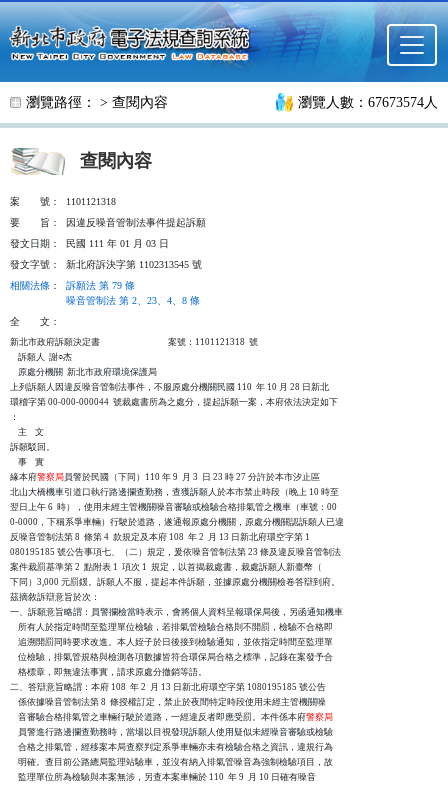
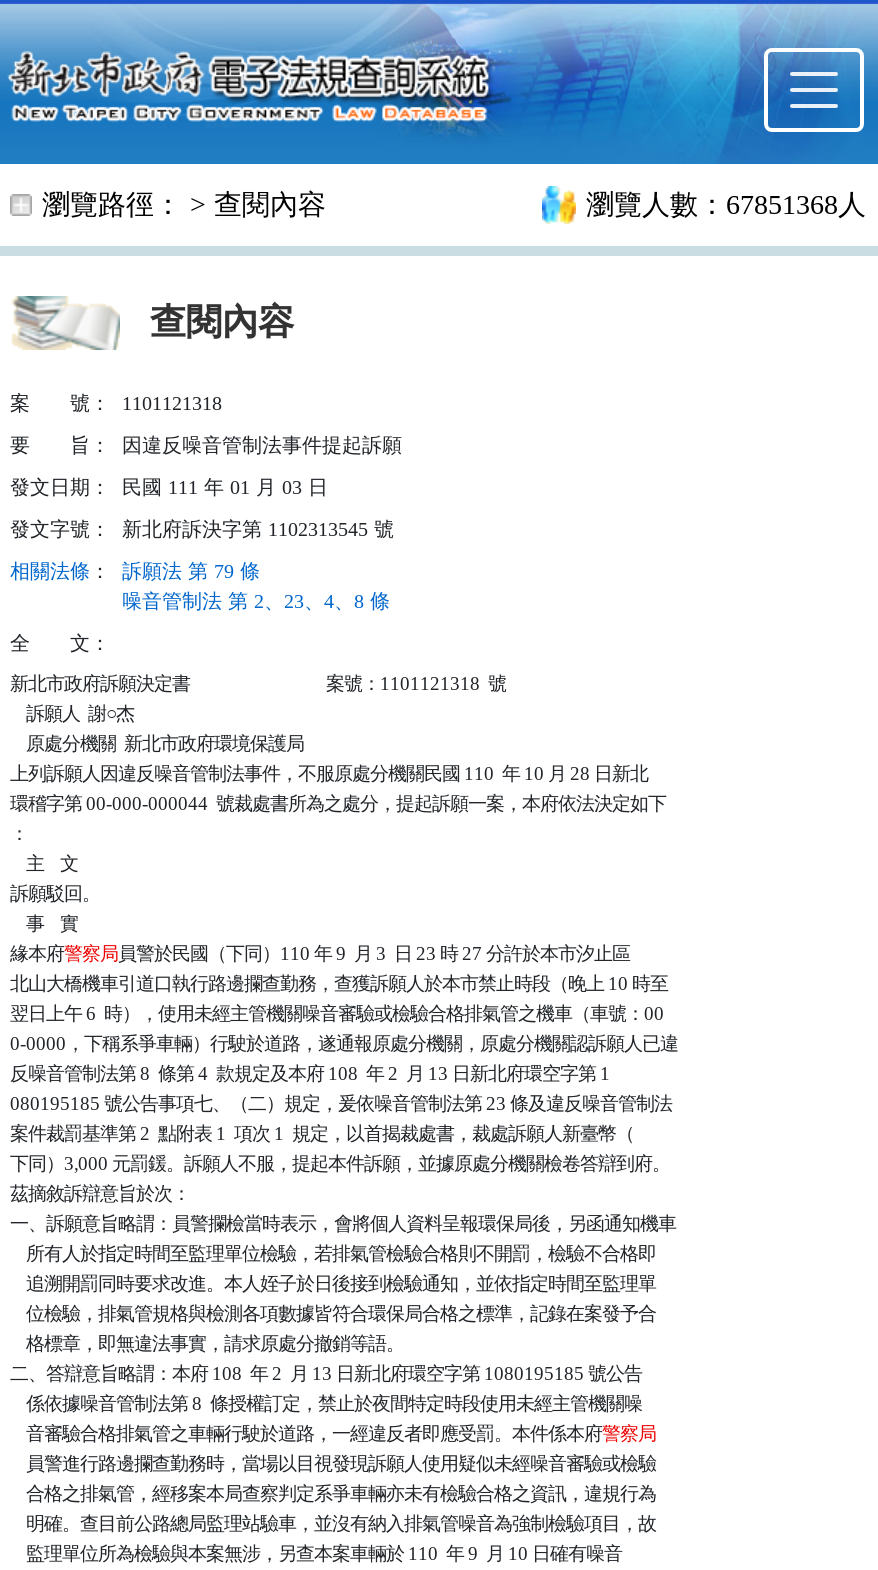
[298,95,438,110] 瀏覽人數：67673574人 -> [586,191,866,221] 瀏覽人數：67851368人

